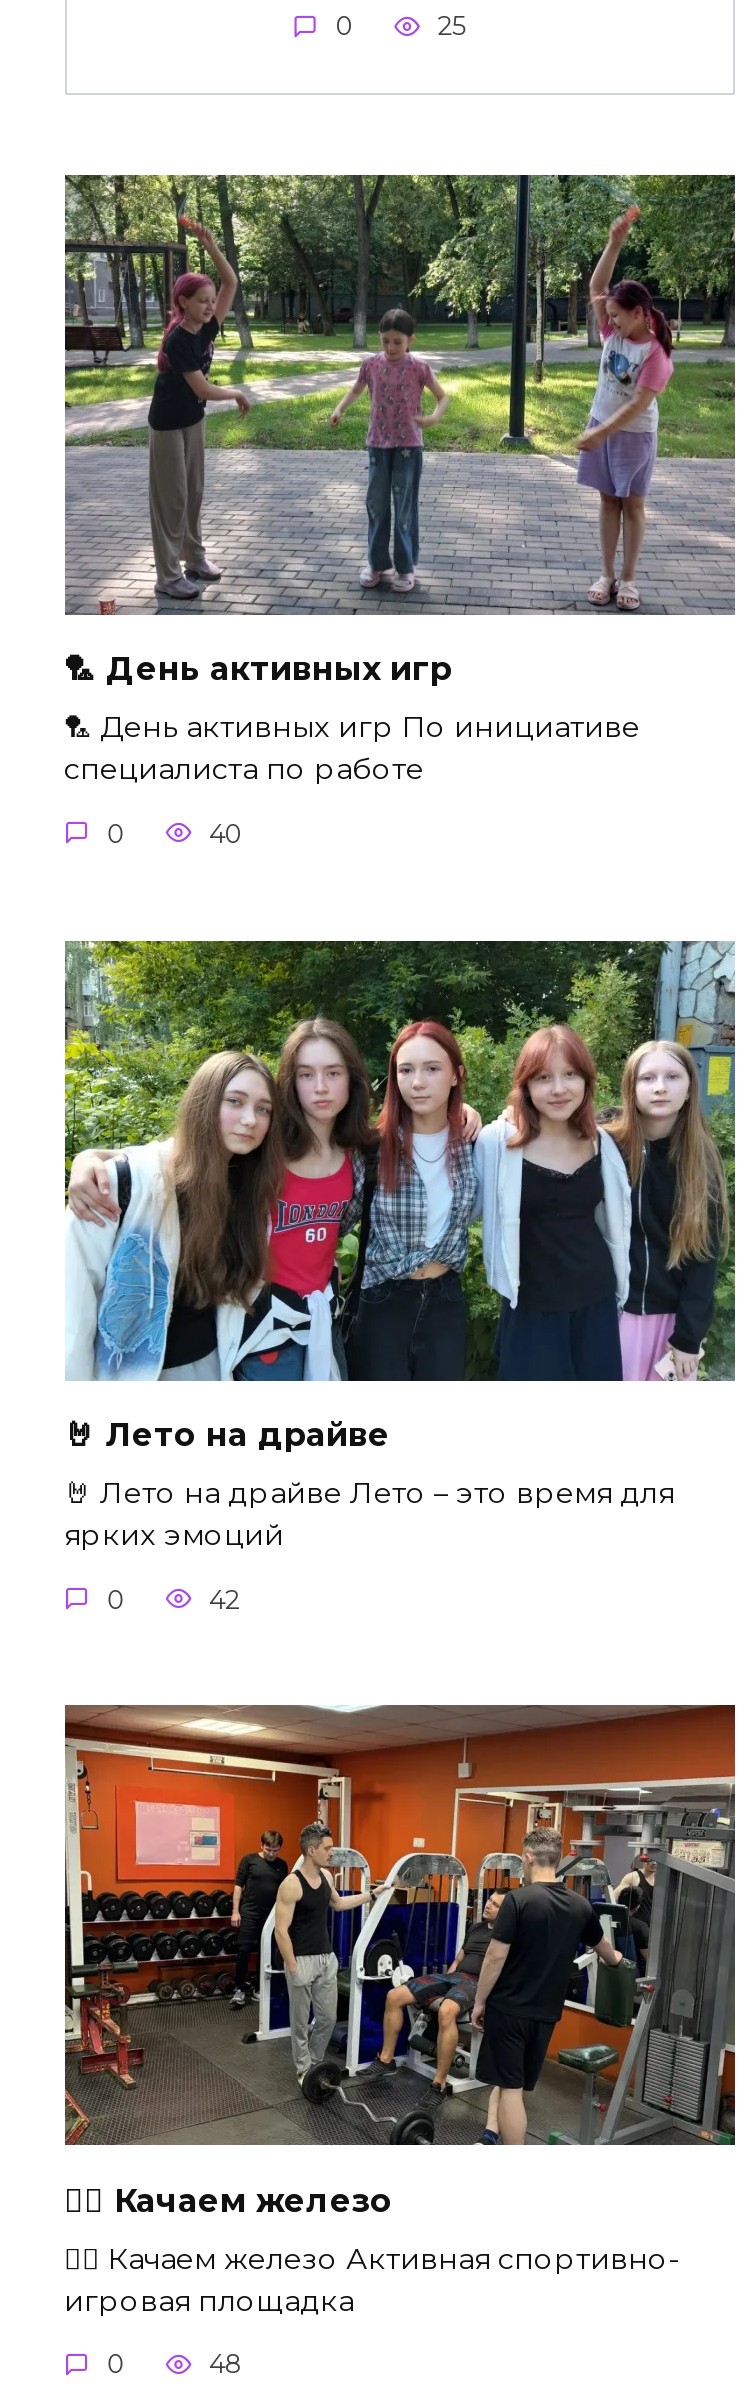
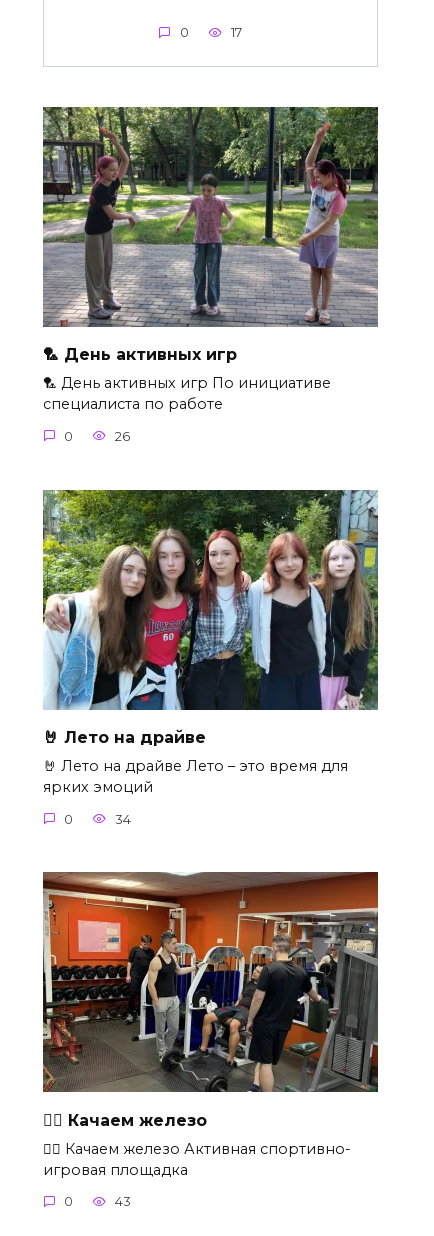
[437,11,465,41] 25 -> [231,25,242,40] 17
[209,819,243,849] 40 -> [115,429,130,444] 26
[209,1584,239,1614] 42 -> [115,812,131,827] 34
[209,2350,243,2380] 48 -> [115,1194,131,1209] 43

